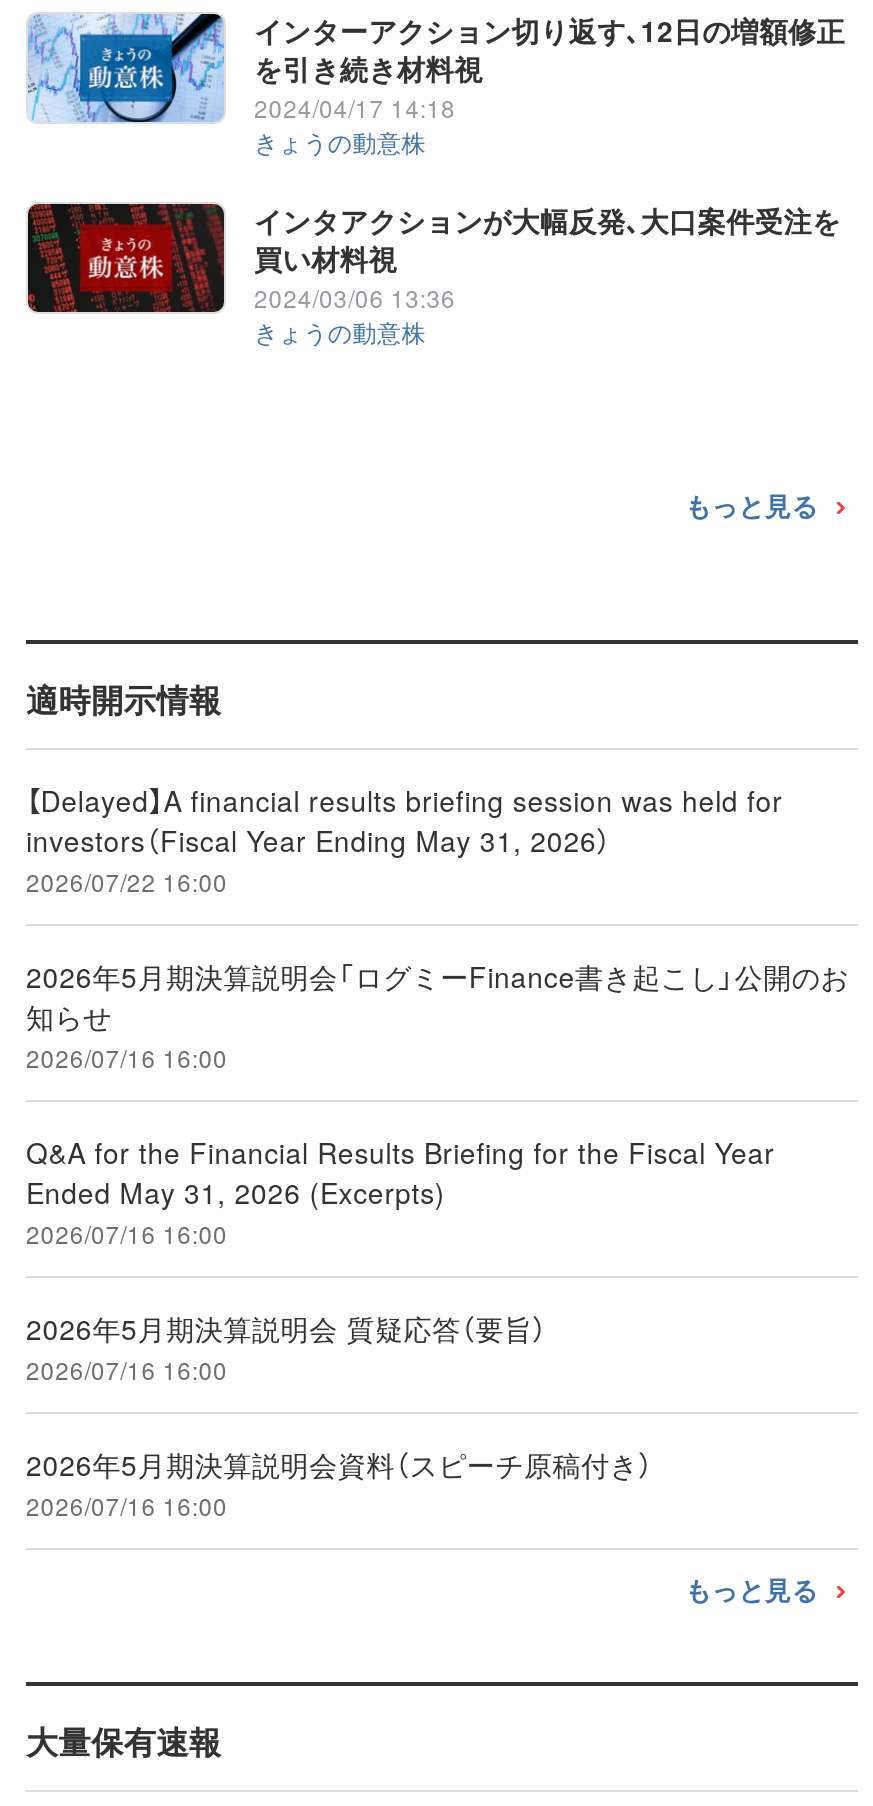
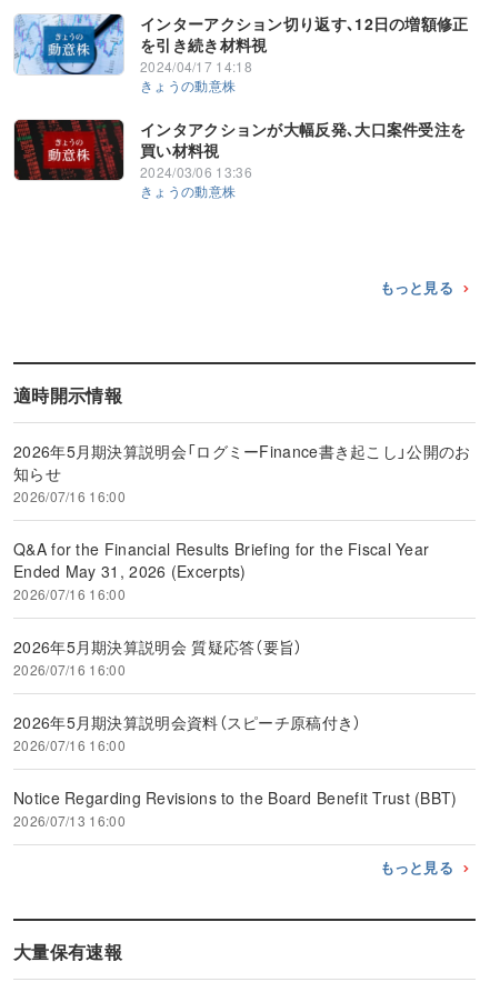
[26,780,783,898] 【Delayed】A financial results briefing session was held for | investors（Fiscal Year Ending May 31, 2026） | 2026/07/22 16:00 -> none
moved [26,956,849,1522] -> [13,440,471,754]: 2026年5月期決算説明会「ログミーFinance書き起こし」公開のお | 知らせ | 2026/07/16 16:00 | ... | 2026年5月期決算説明会資料（スピーチ原稿付き） | 2026/07/16 16:00
none -> [13,786,457,830] Notice Regarding Revisions to the Board Benefit Trust (BBT) | 2026/07/13 16:00

